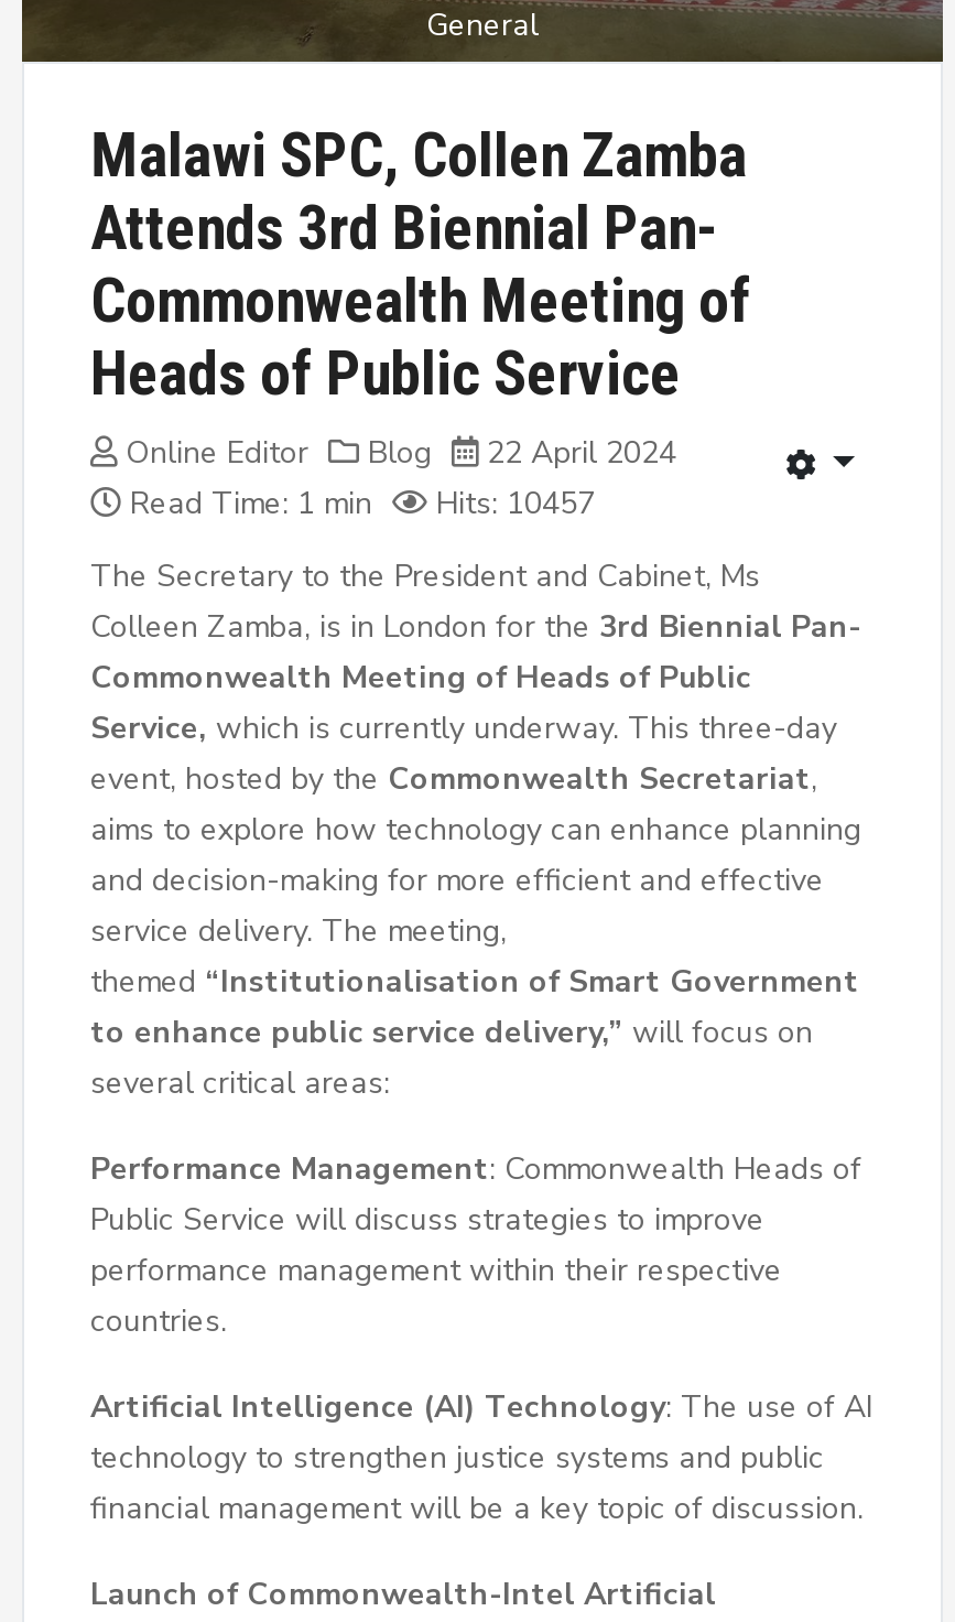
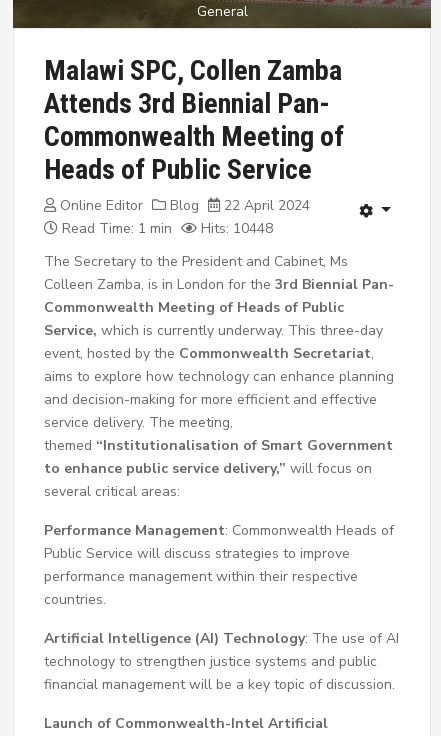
[121,483,595,525] Read Time: 1 min Hits: 10457 -> [58,219,273,238] Read Time: 1 min Hits: 10448

